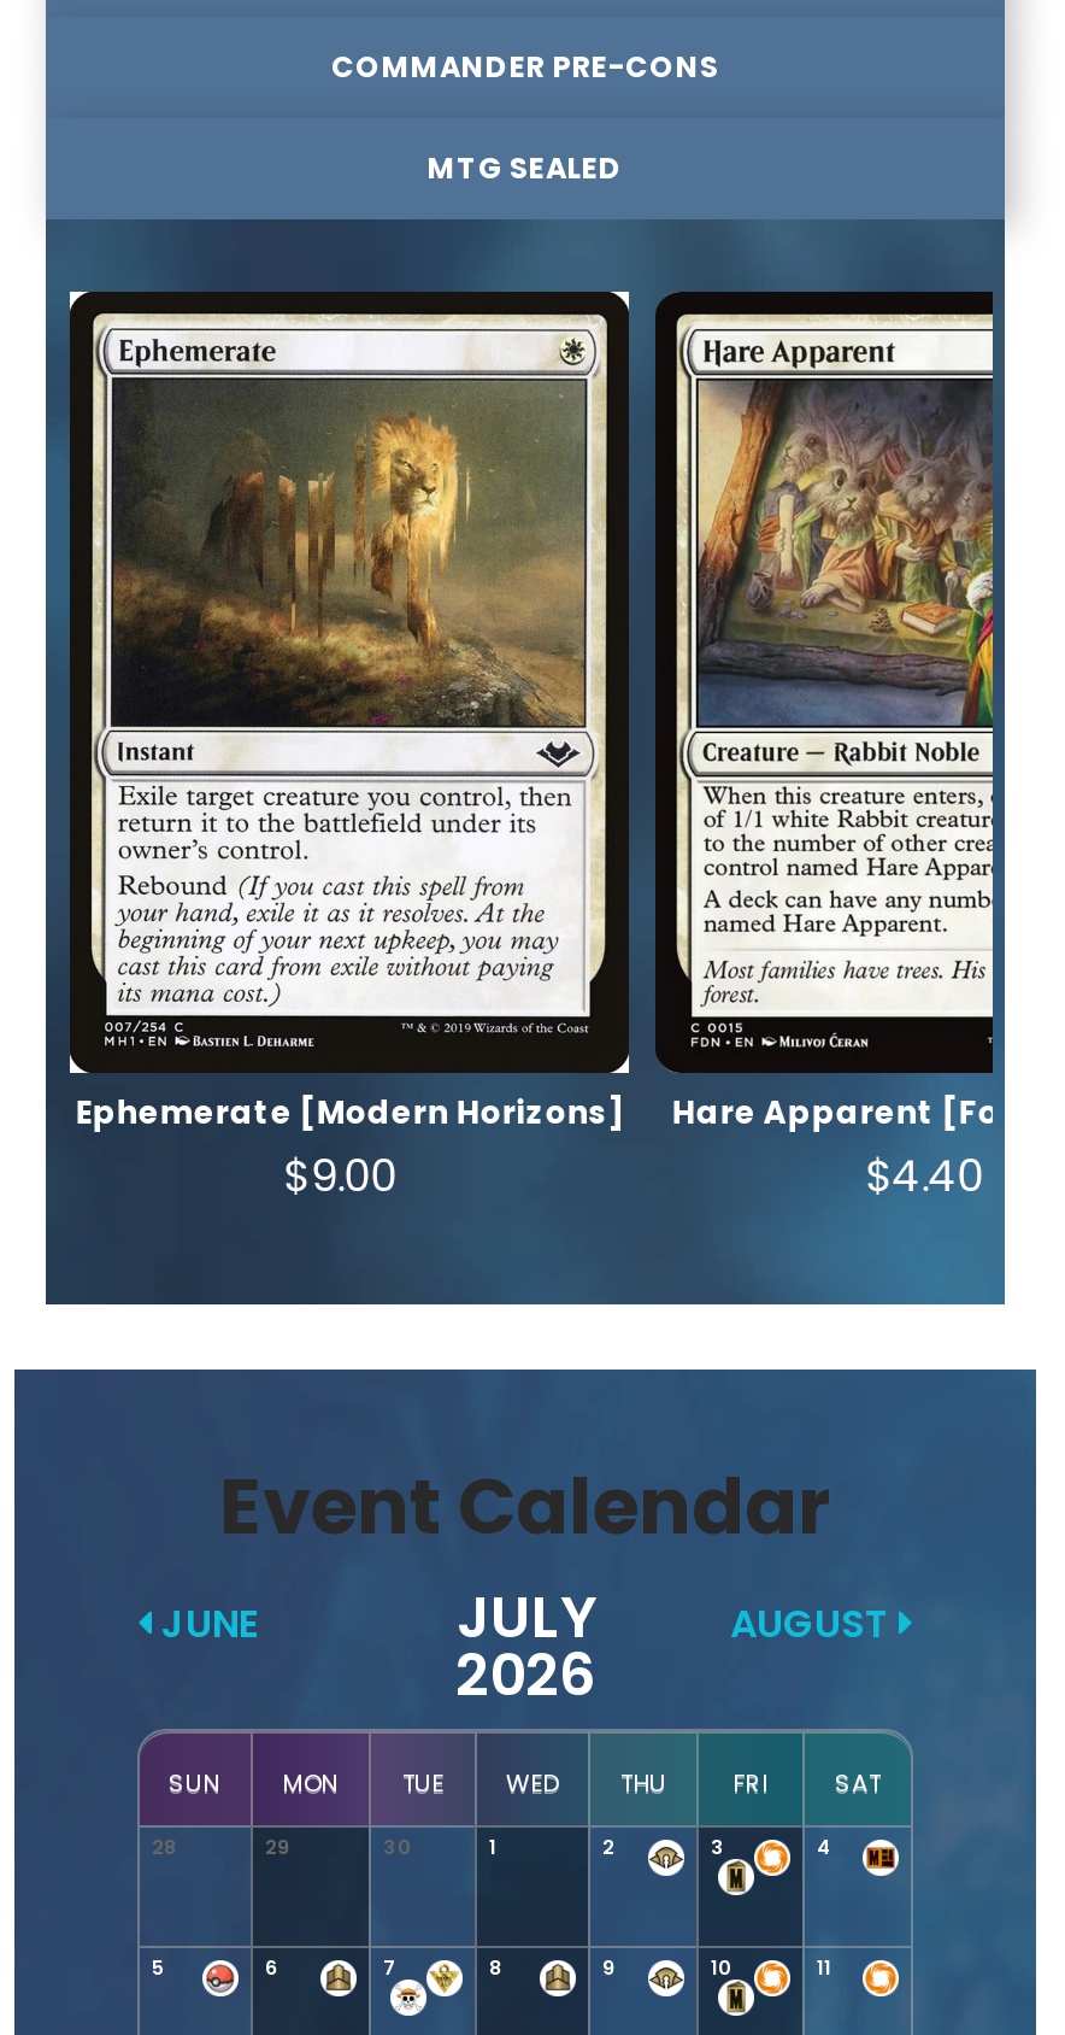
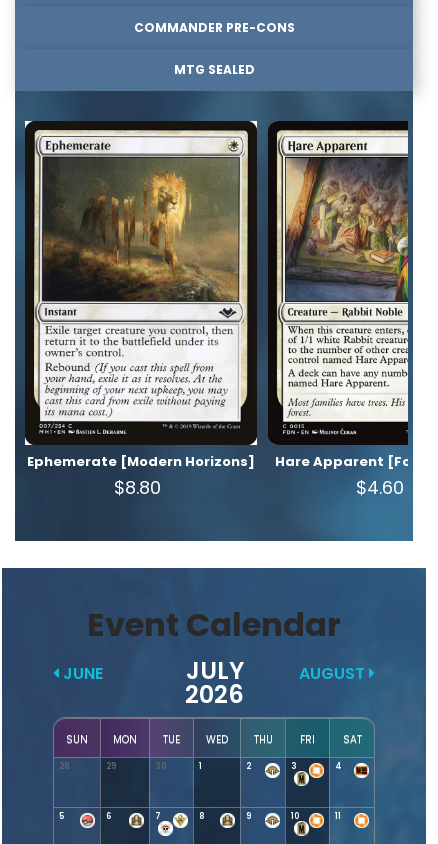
[284,1145,397,1205] $9.00 -> [114,475,161,500] $8.80
[865,1146,984,1207] $4.40 -> [356,475,404,500] $4.60

